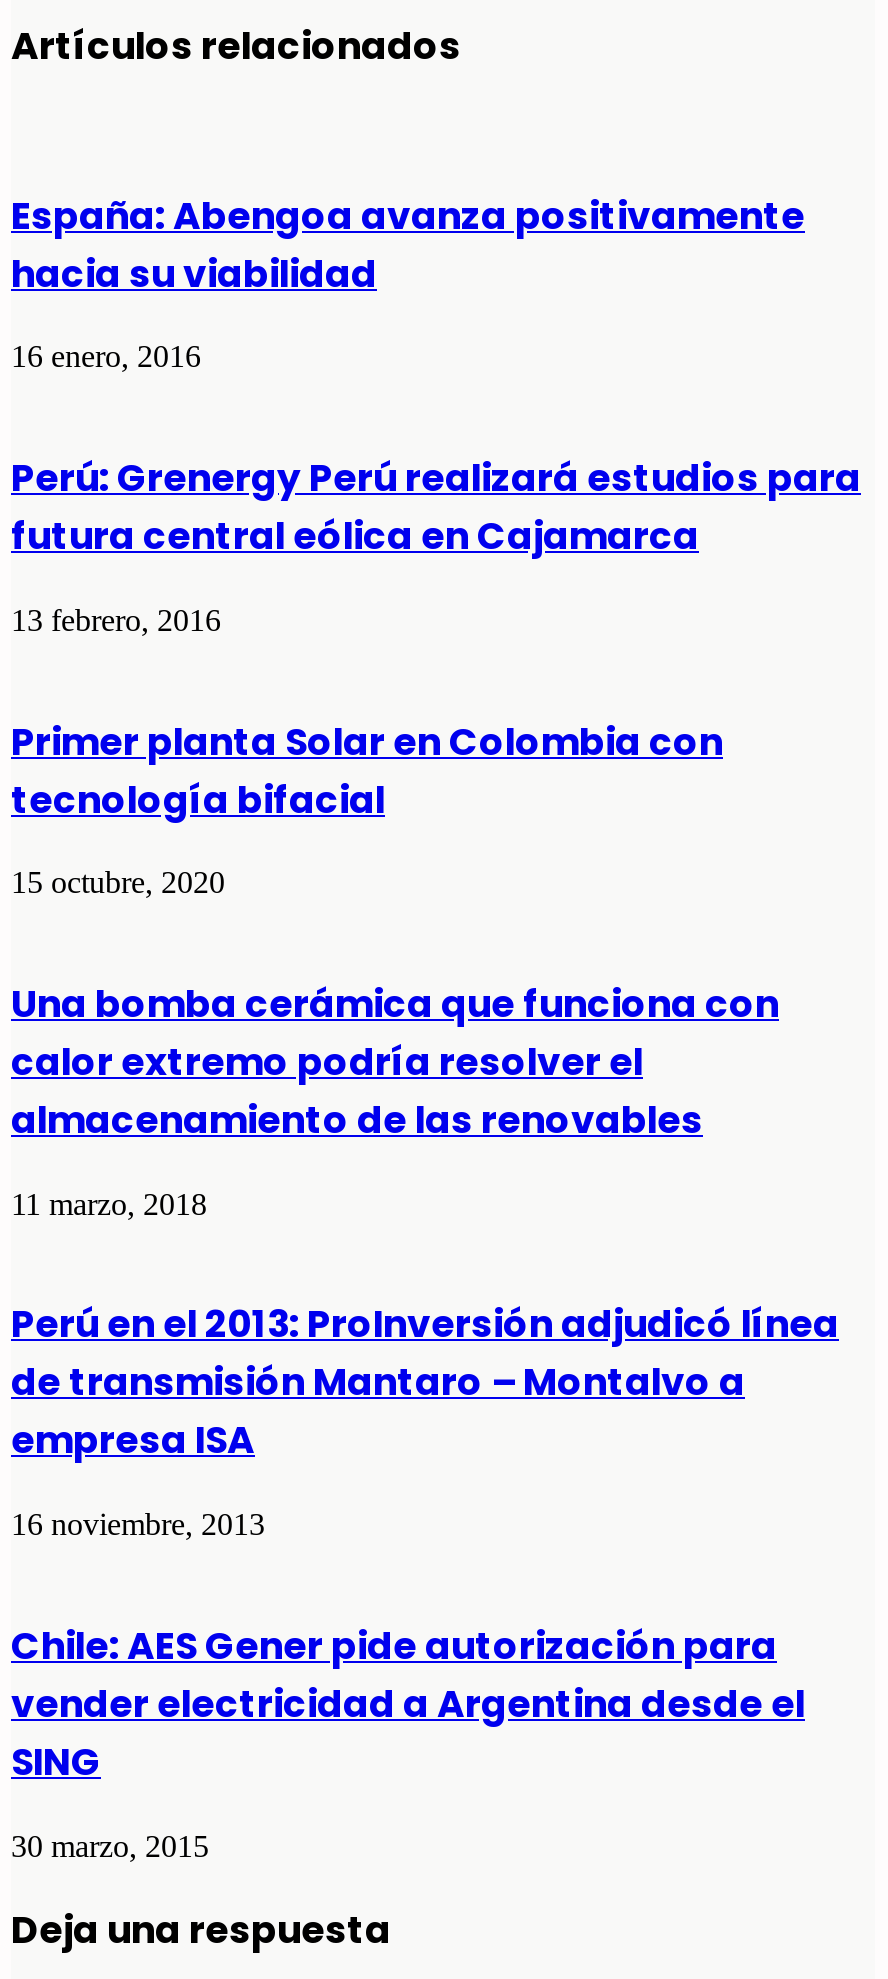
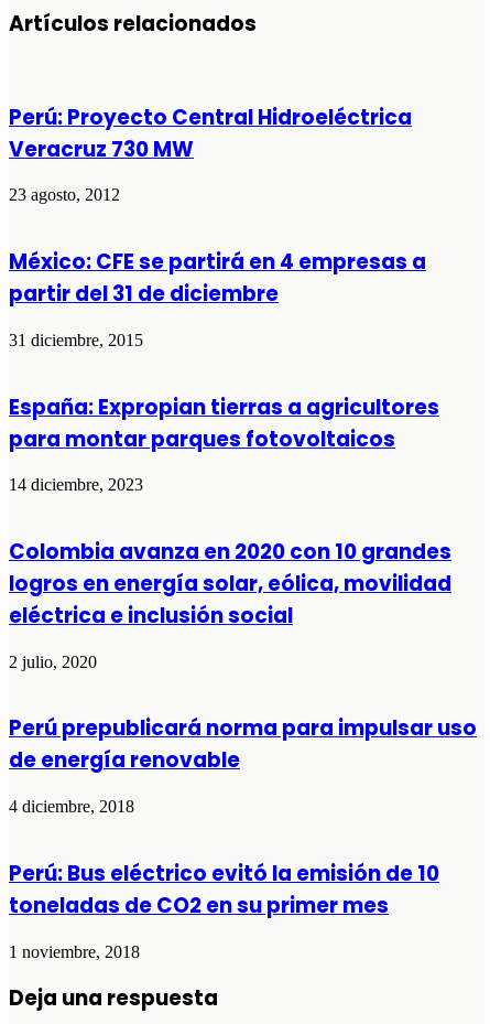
[11,188,805,300] España: Abengoa avanza positivamente | hacia su viabilidad -> [9,102,412,164] Perú: Proyecto Central Hidroeléctrica | Veracruz 730 MW
[11,340,201,374] 16 enero, 2016 -> [9,186,120,204] 23 agosto, 2012
[11,451,861,563] Perú: Grenergy Perú realizará estudios para | futura central eólica en Cajamarca -> [9,247,426,309] México: CFE se partirá en 4 empresas a | partir del 31 de diciembre
[11,603,221,637] 13 febrero, 2016 -> [9,330,143,349] 31 diciembre, 2015
[11,714,723,826] Primer planta Solar en Colombia con | tecnología bifacial -> [9,392,439,454] España: Expropian tierras a agricultores | para montar parques fotovoltaicos
[11,866,225,900] 15 octubre, 2020 -> [9,475,143,494] 14 diciembre, 2023
[11,977,779,1147] Una bomba cerámica que funciona con | calor extremo podría resolver el | almacenamiento de las renovables -> [9,537,451,630] Colombia avanza en 2020 con 10 grandes | logros en energía solar, eólica, movilidad | eléctrica e inclusión social
[11,1186,207,1220] 11 marzo, 2018 -> [9,652,97,671] 2 julio, 2020
[11,1298,839,1468] Perú en el 2013: ProInversión adjudicó línea | de transmisión Mantaro – Montalvo a | empresa ISA -> [9,714,477,775] Perú prepublicará norma para impulsar uso | de energía renovable
[11,1507,265,1541] 16 noviembre, 2013 -> [9,797,134,816] 4 diciembre, 2018
[11,1619,805,1789] Chile: AES Gener pide autorización para | vender electricidad a Argentina desde el | SING -> [9,859,439,920] Perú: Bus eléctrico evitó la emisión de 10 | toneladas de CO2 en su primer mes
[11,1828,209,1862] 30 marzo, 2015 -> [9,942,140,961] 1 noviembre, 2018

